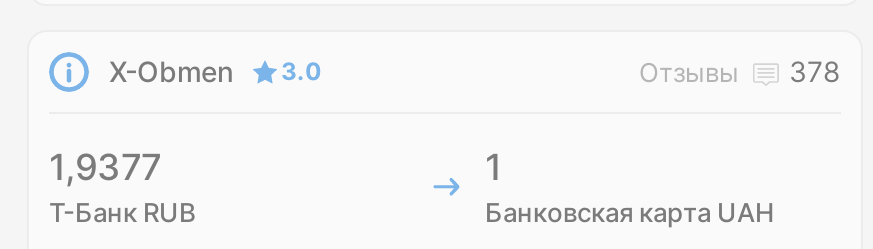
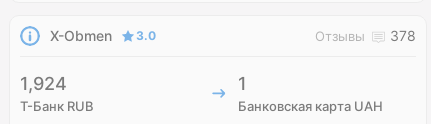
[49,147,161,189] 1,9377 -> [20,73,67,94] 1,924

